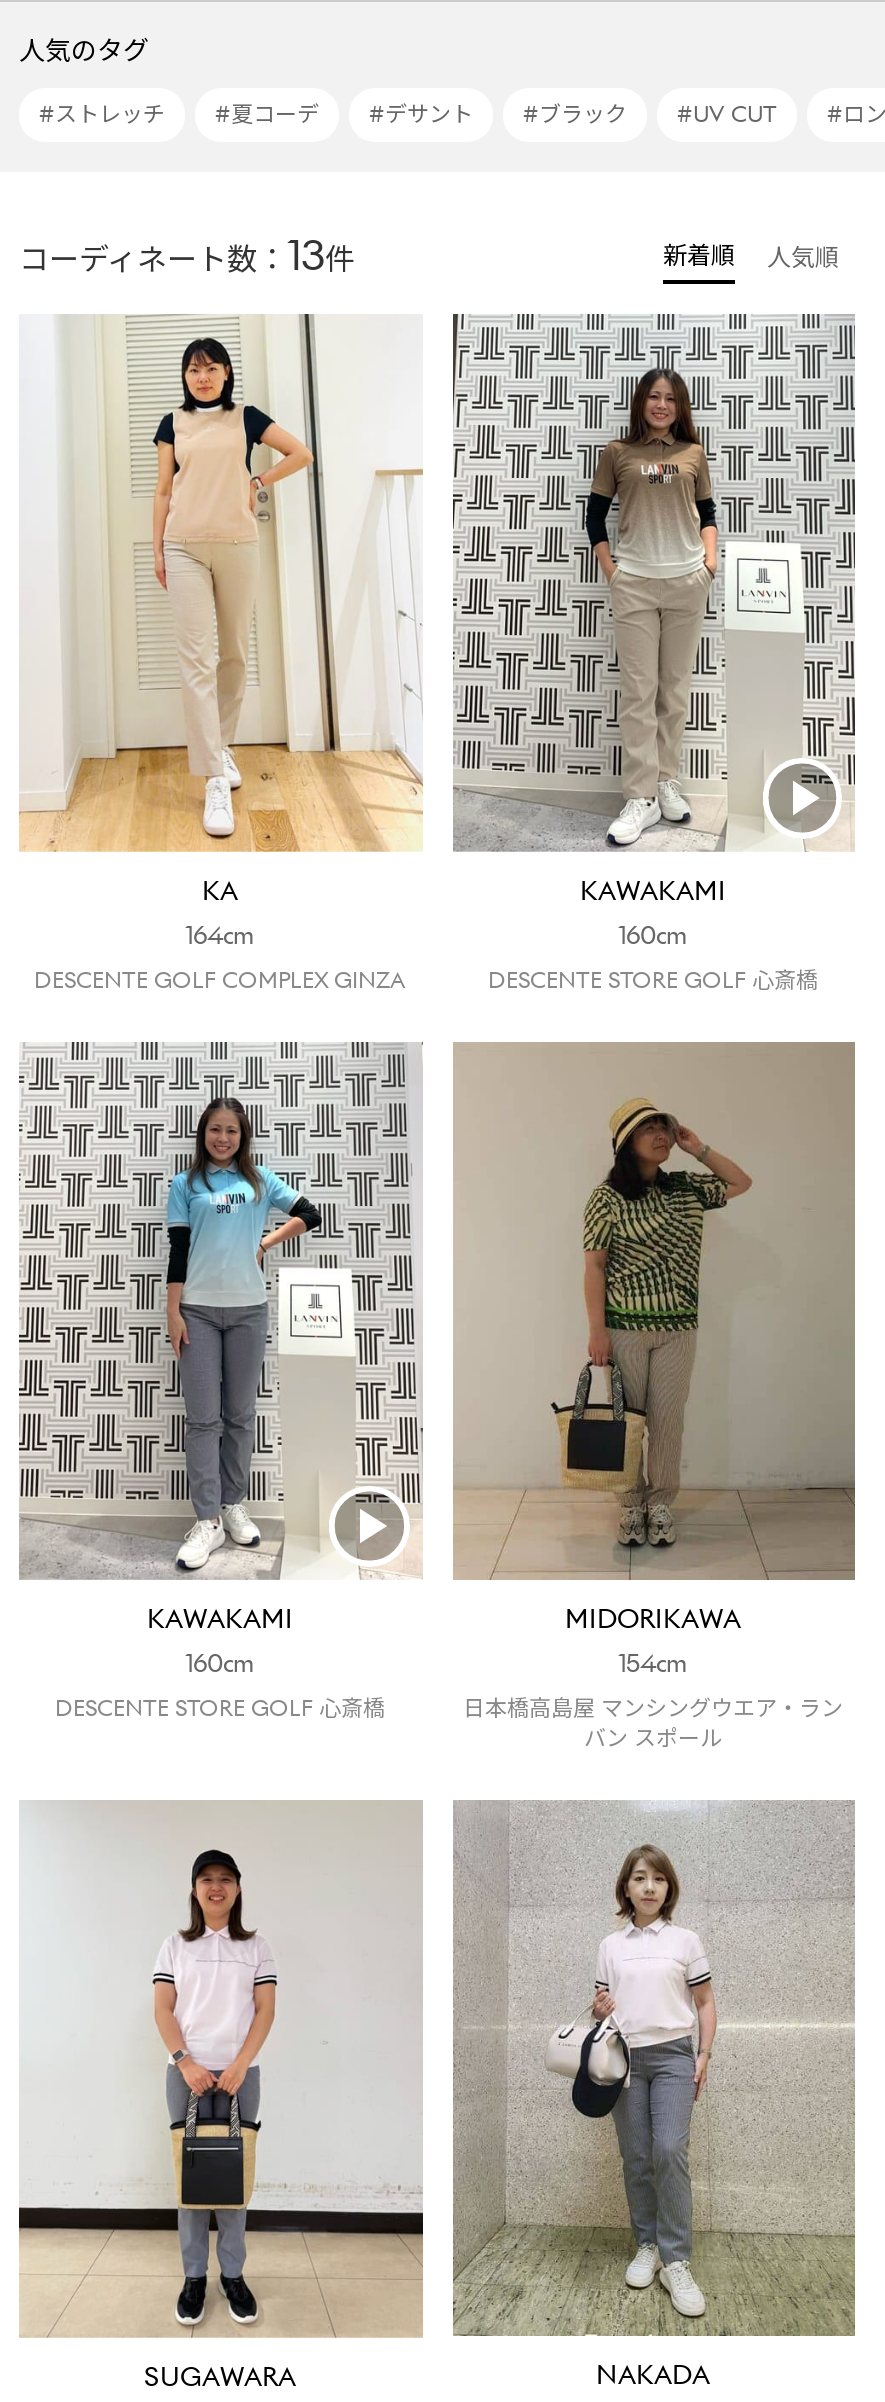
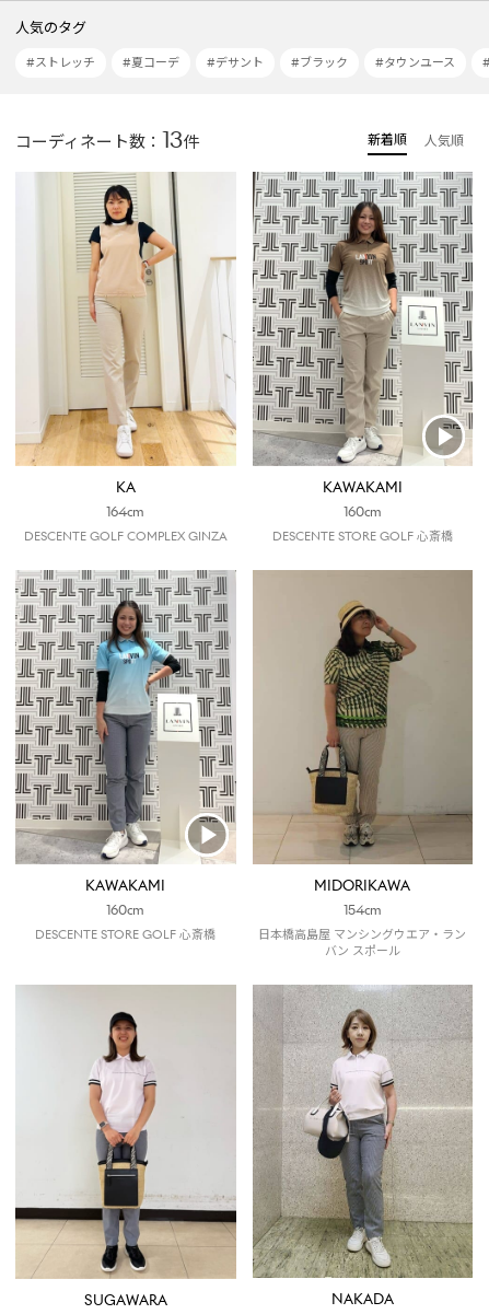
[677,100,777,128] #UV CUT -> [375,55,455,70] #タウンユース

